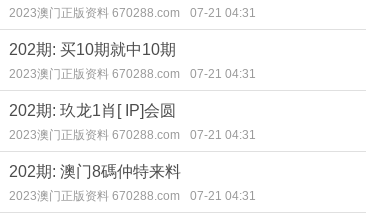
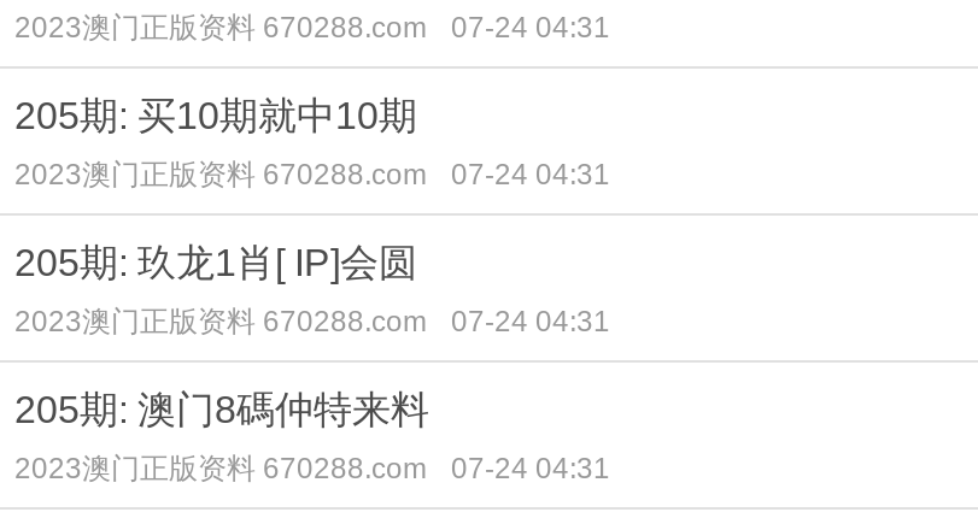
[9,6,256,20] 2023澳门正版资料 670288.com 07-21 04:31 -> [14,11,610,45] 2023澳门正版资料 670288.com 07-24 04:31
[9,41,176,58] 202期: 买10期就中10期 -> [14,95,417,136] 205期: 买10期就中10期
[9,67,256,81] 2023澳门正版资料 670288.com 07-21 04:31 -> [14,158,610,192] 2023澳门正版资料 670288.com 07-24 04:31
[9,102,176,119] 202期: 玖龙1肖[ IP]会圆 -> [14,242,417,283] 205期: 玖龙1肖[ IP]会圆
[9,128,256,142] 2023澳门正版资料 670288.com 07-21 04:31 -> [14,305,610,339] 2023澳门正版资料 670288.com 07-24 04:31
[9,163,181,180] 202期: 澳门8碼仲特来料 -> [14,389,429,430] 205期: 澳门8碼仲特来料
[9,189,256,203] 2023澳门正版资料 670288.com 07-21 04:31 -> [14,452,610,485] 2023澳门正版资料 670288.com 07-24 04:31

